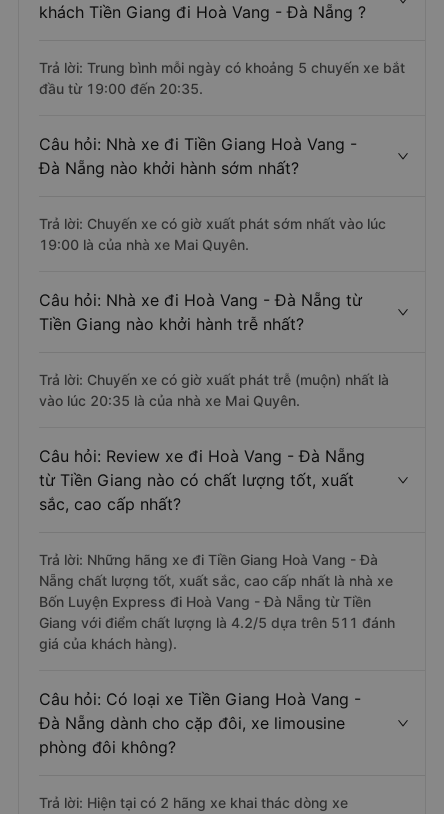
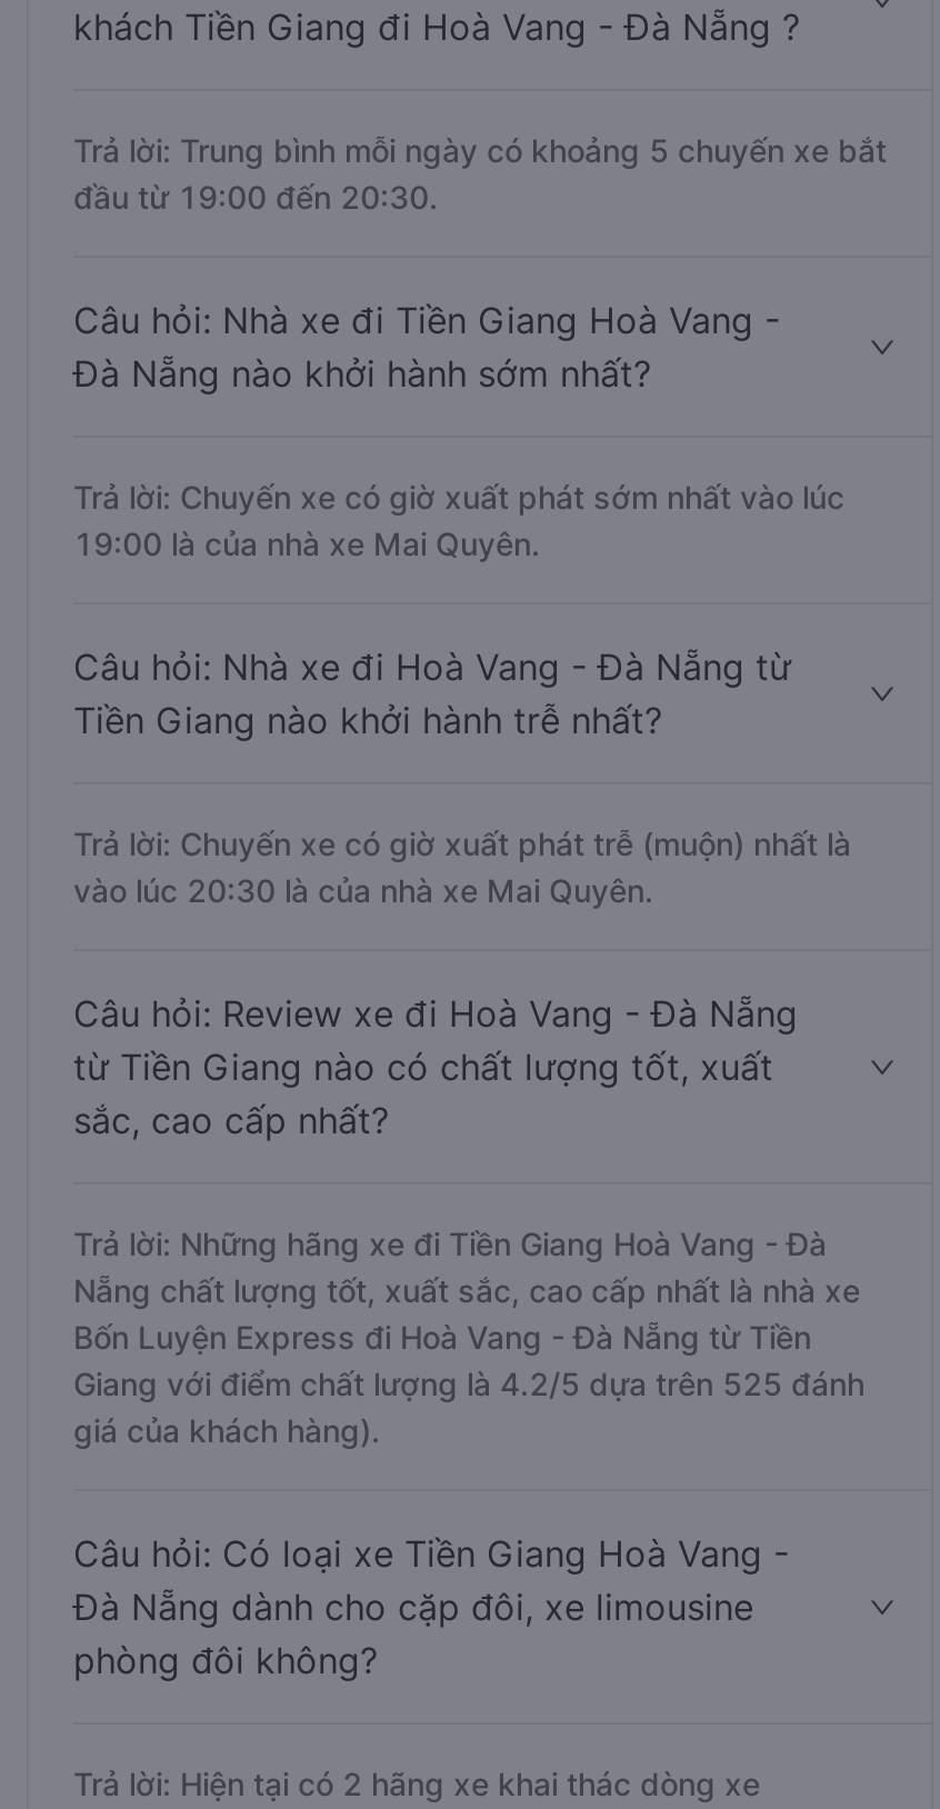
[39,80,203,97] đầu từ 19:00 đến 20:35. -> [73,178,438,216] đầu từ 19:00 đến 20:30.
[39,392,300,409] vào lúc 20:35 là của nhà xe Mai Quyên. -> [73,871,653,909] vào lúc 20:30 là của nhà xe Mai Quyên.
[39,614,395,631] Giang với điểm chất lượng là 4.2/5 dựa trên 511 đánh -> [73,1365,864,1402] Giang với điểm chất lượng là 4.2/5 dựa trên 525 đánh

